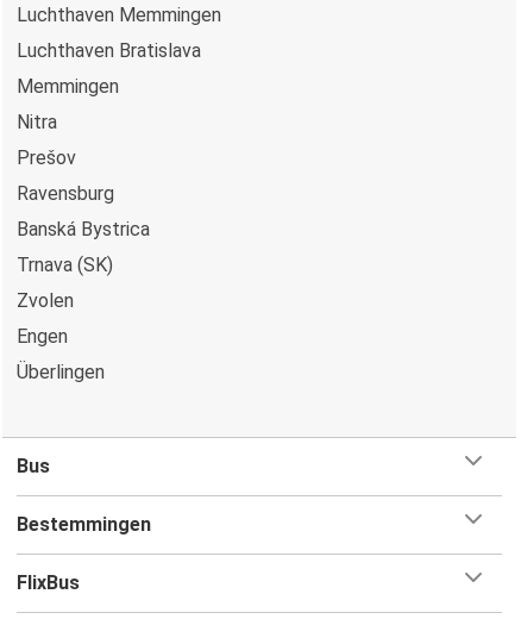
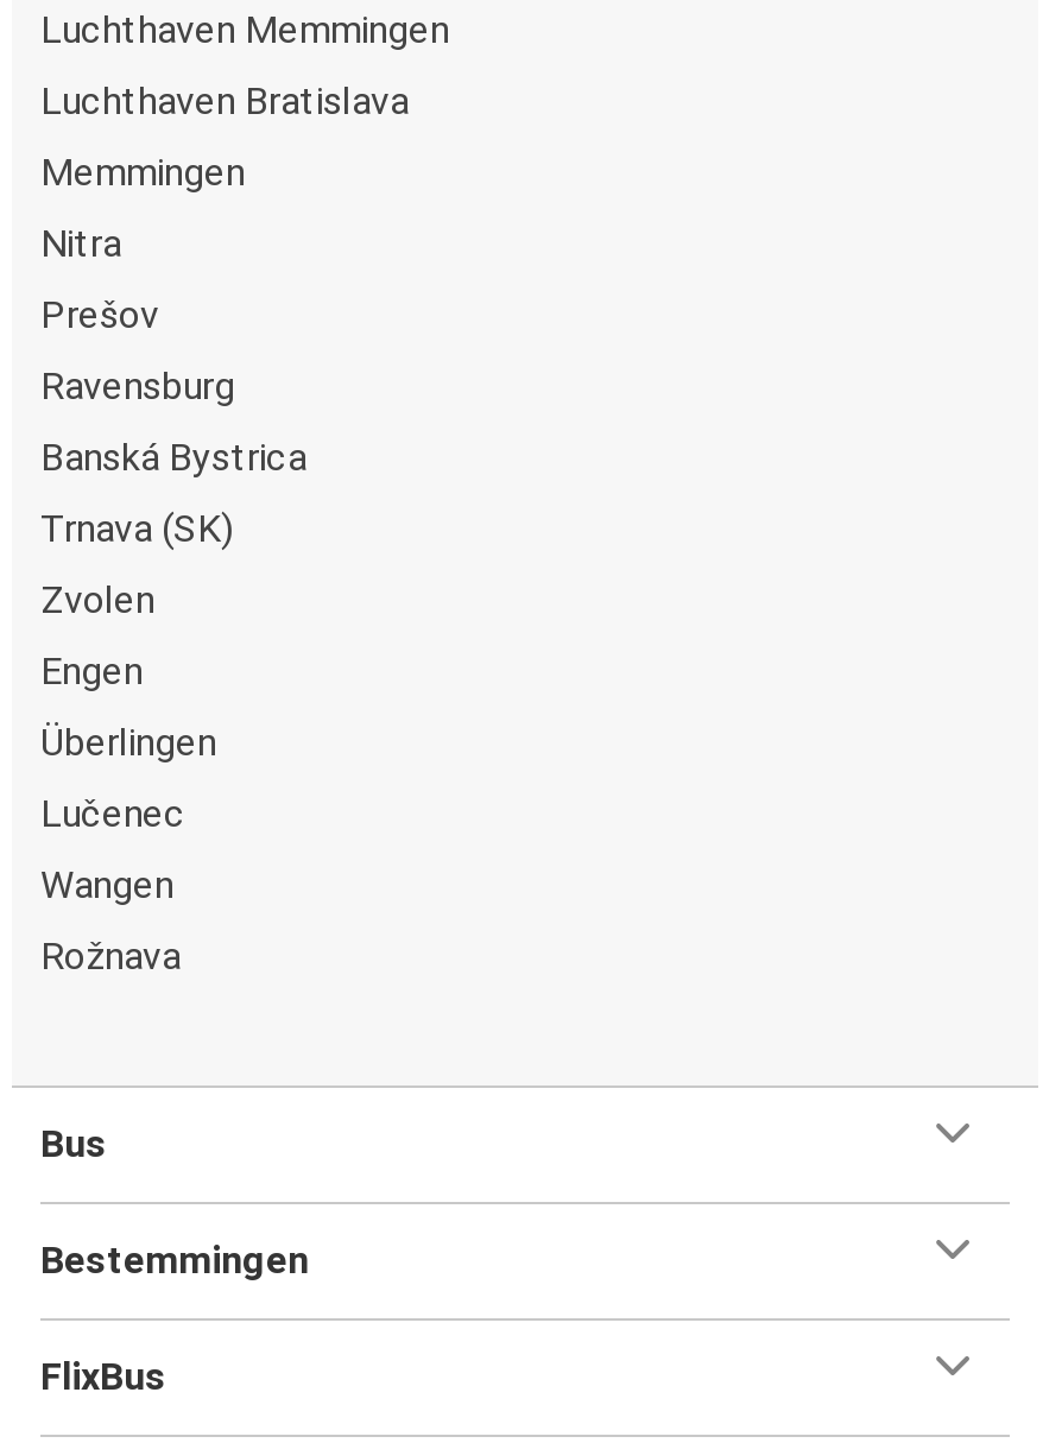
none -> [40,790,185,977] Lučenec | Wangen | Rožnava

